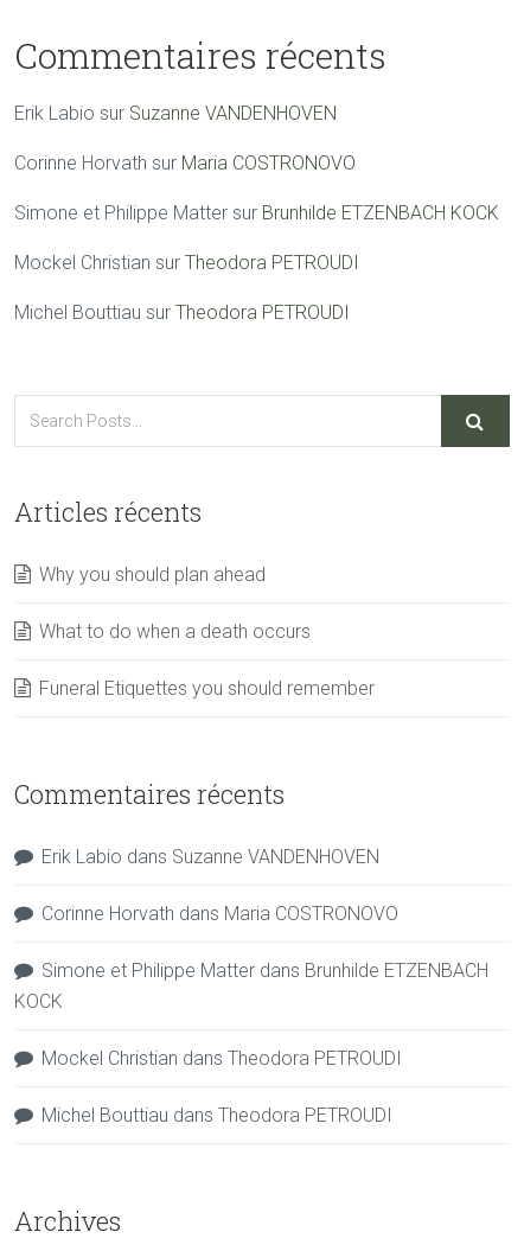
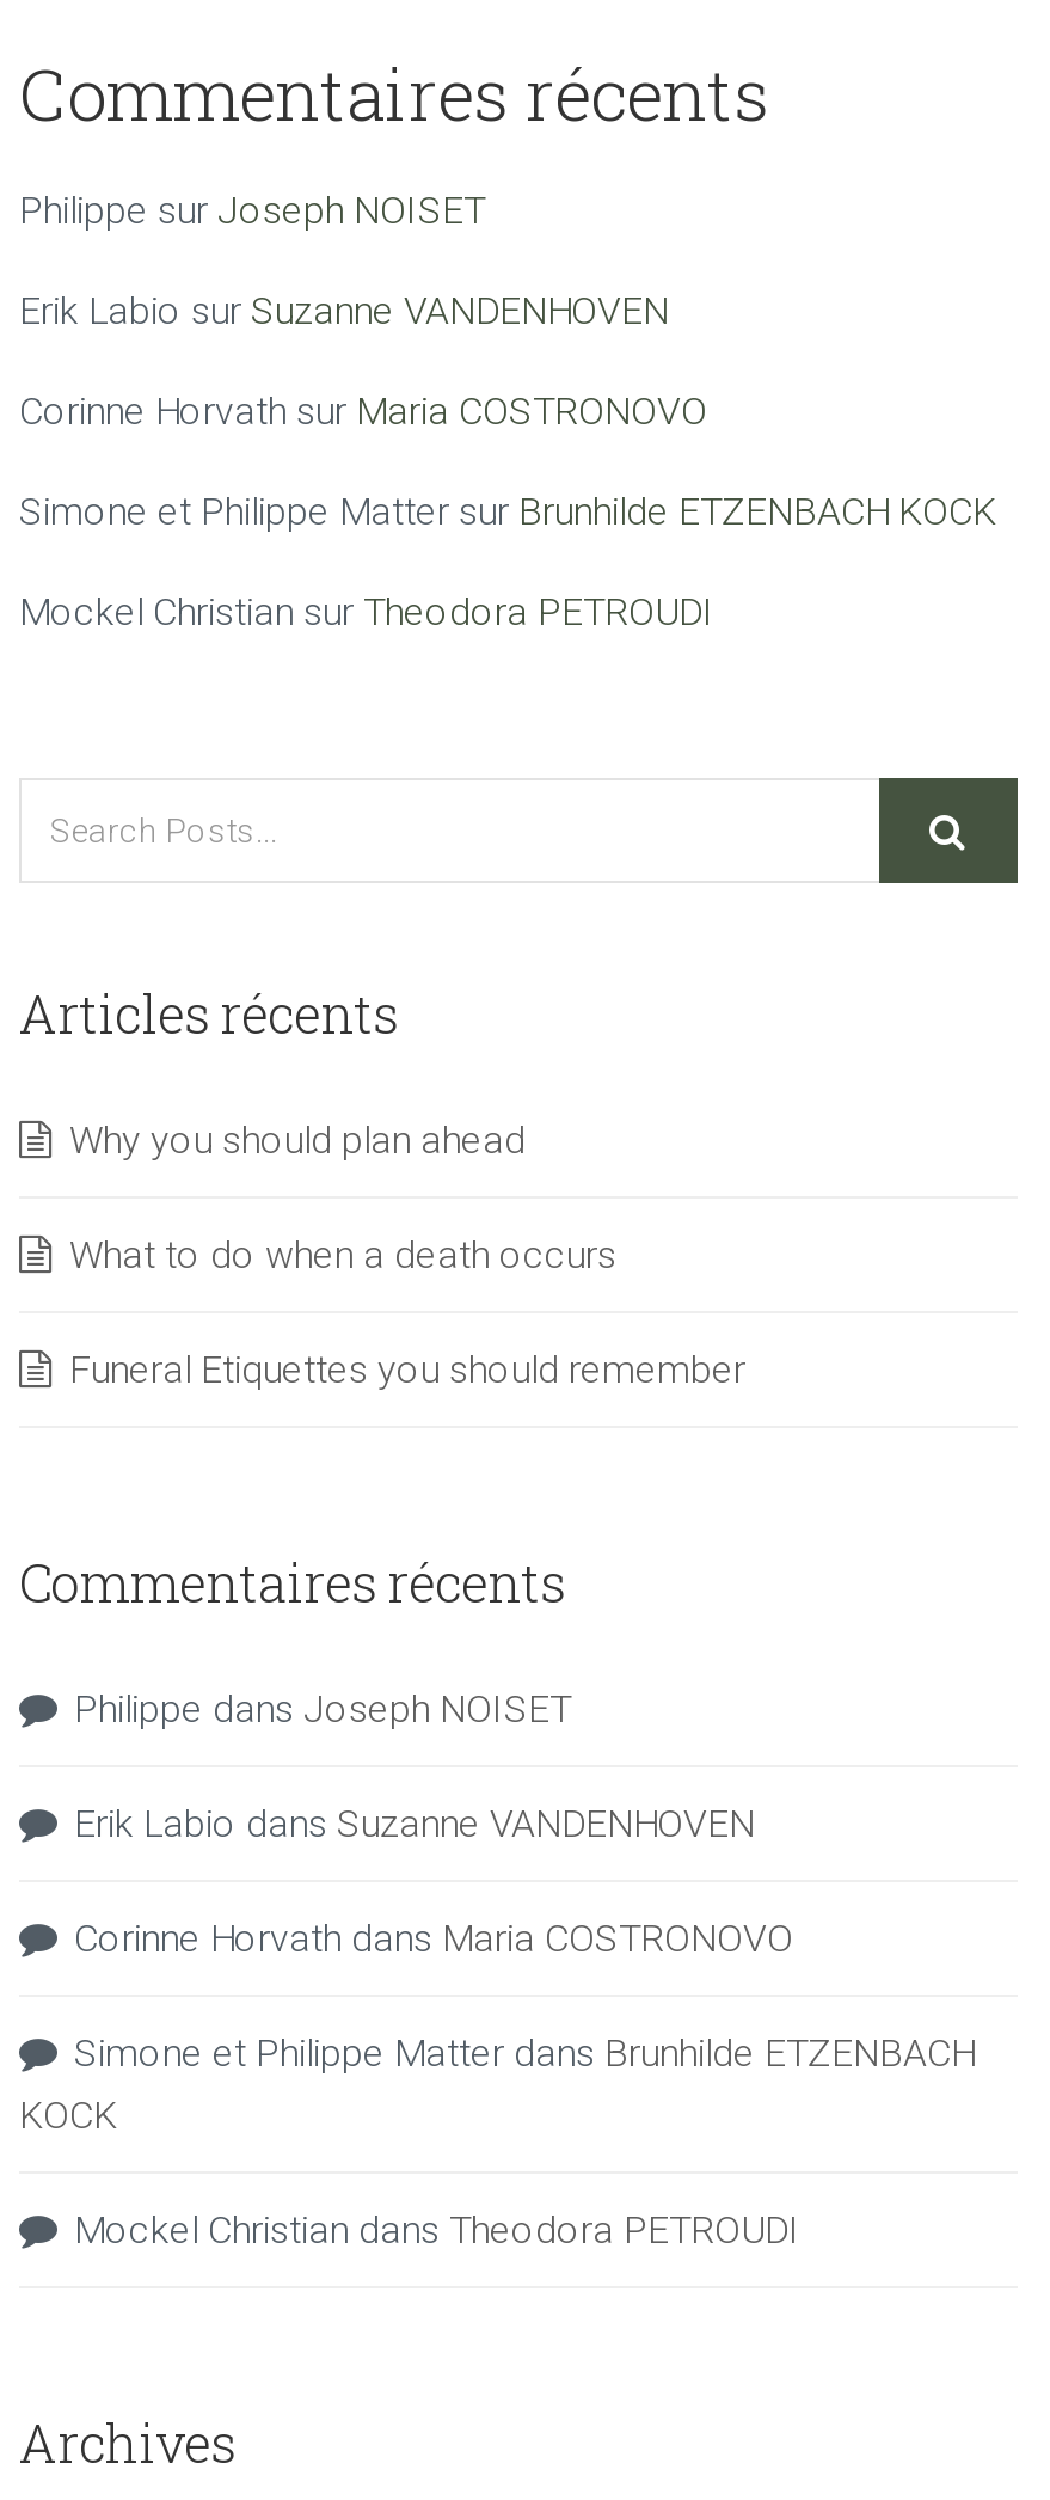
none -> [19,188,485,233] Philippe sur Joseph NOISET
moved [14,102,499,274] -> [19,288,996,635]: Erik Labio sur Suzanne VANDENHOVEN | Corinne Horvath sur Maria COSTRONOVO | Simone et Philippe Matter sur Brunhilde ETZENBACH KOCK | Mockel Christian sur Theodora PETROUDI
[14,301,350,324] Michel Bouttiau sur Theodora PETROUDI -> none
none -> [74,1686,571,1732] Philippe dans Joseph NOISET
moved [14,845,488,1070] -> [19,1801,975,2253]: Erik Labio dans Suzanne VANDENHOVEN | Corinne Horvath dans Maria COSTRONOVO | Simone et Philippe Matter dans Brunhilde ETZENBACH | KOCK | Mockel Christian dans Theodora PETROUDI
[41,1104,392,1126] Michel Bouttiau dans Theodora PETROUDI -> none

